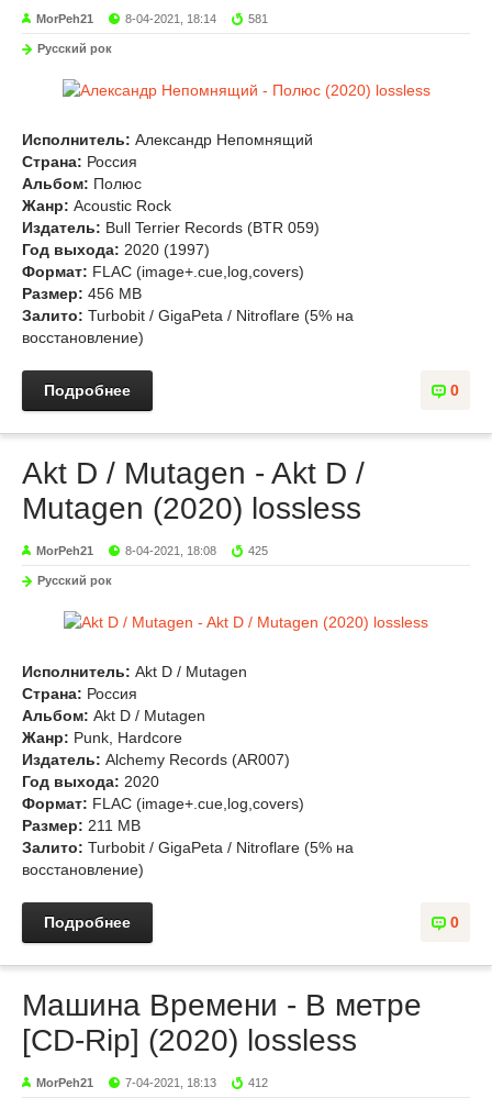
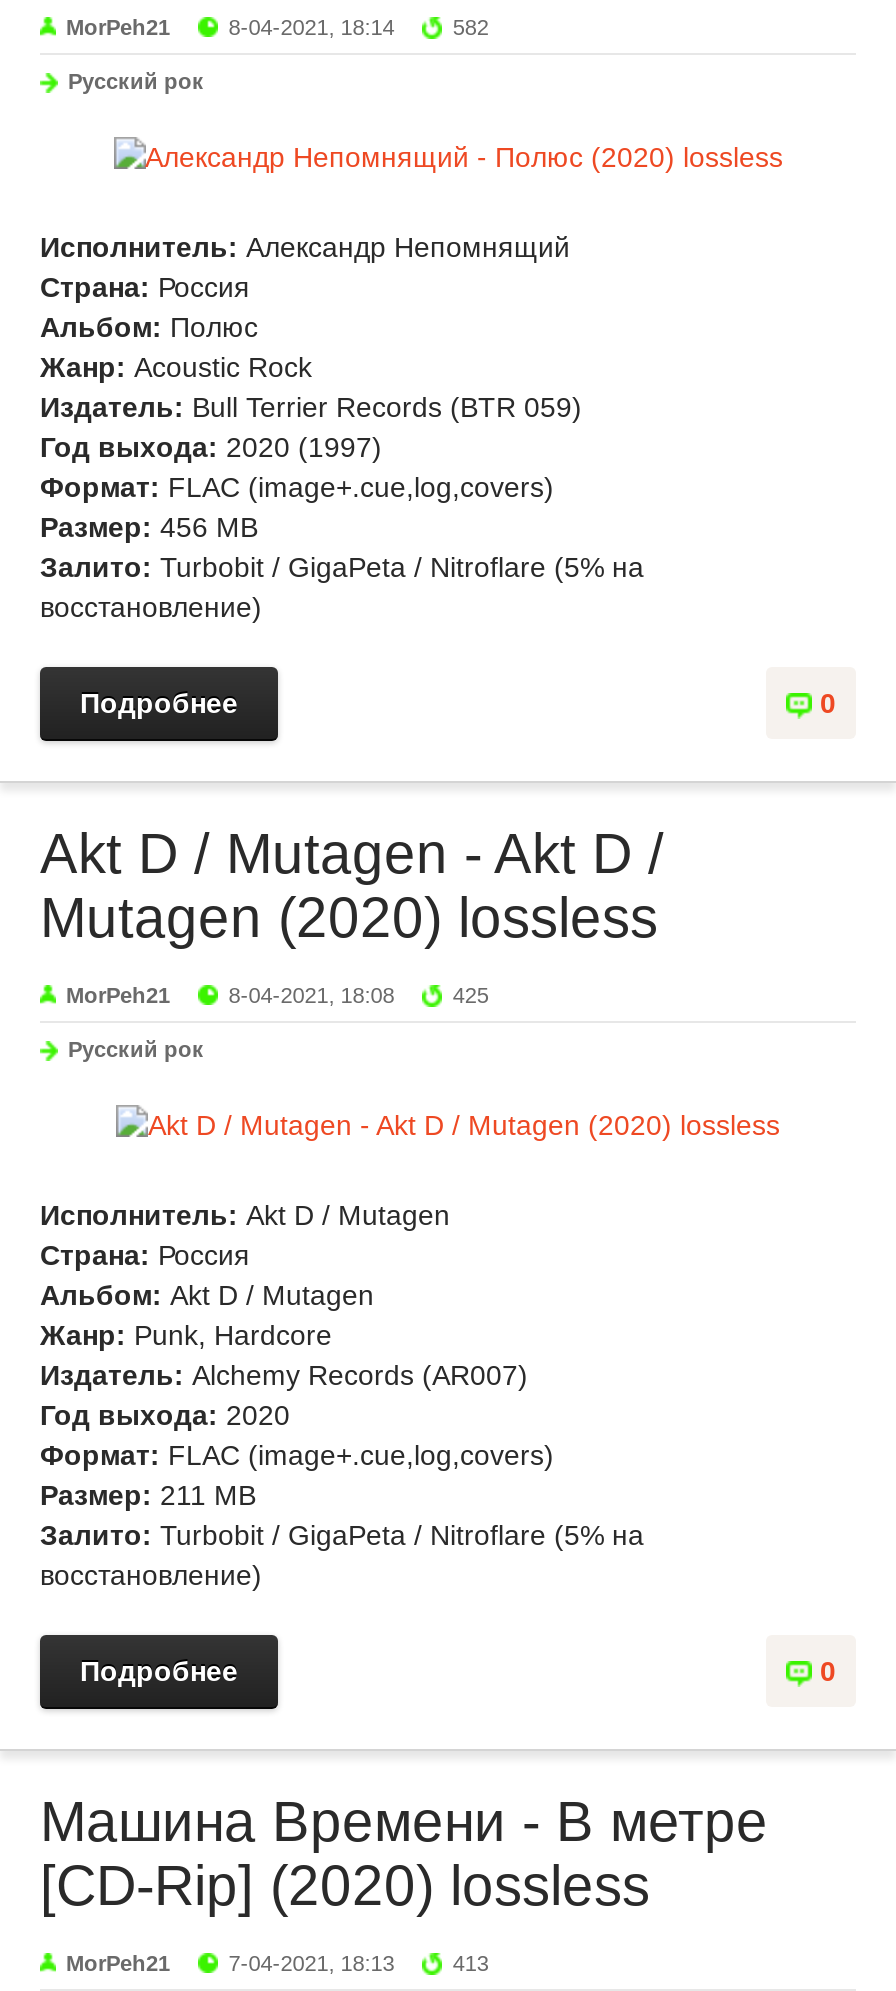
[249,12,268,25] 581 -> [453,15,489,39] 582
[249,1076,268,1089] 412 -> [453,1951,489,1975] 413

